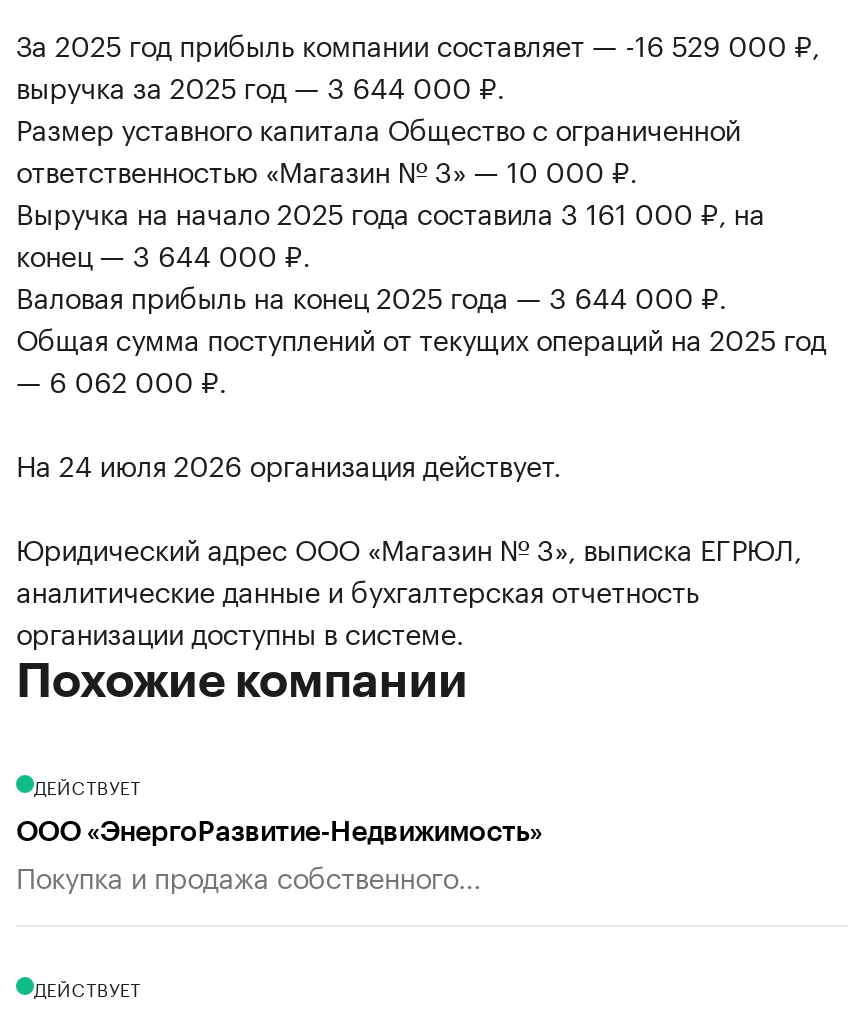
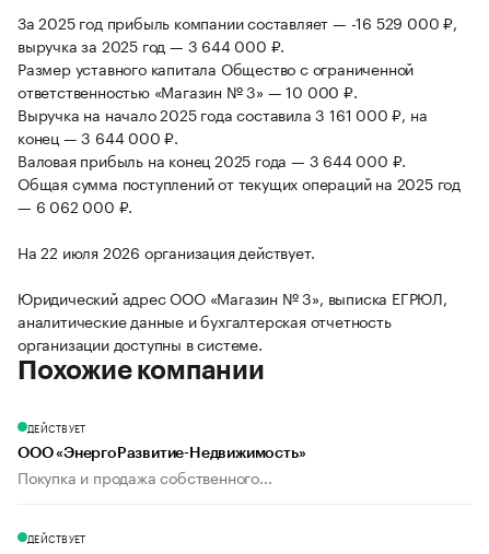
[16,442,561,486] На 24 июля 2026 организация действует. -> [18,240,314,264] На 22 июля 2026 организация действует.

